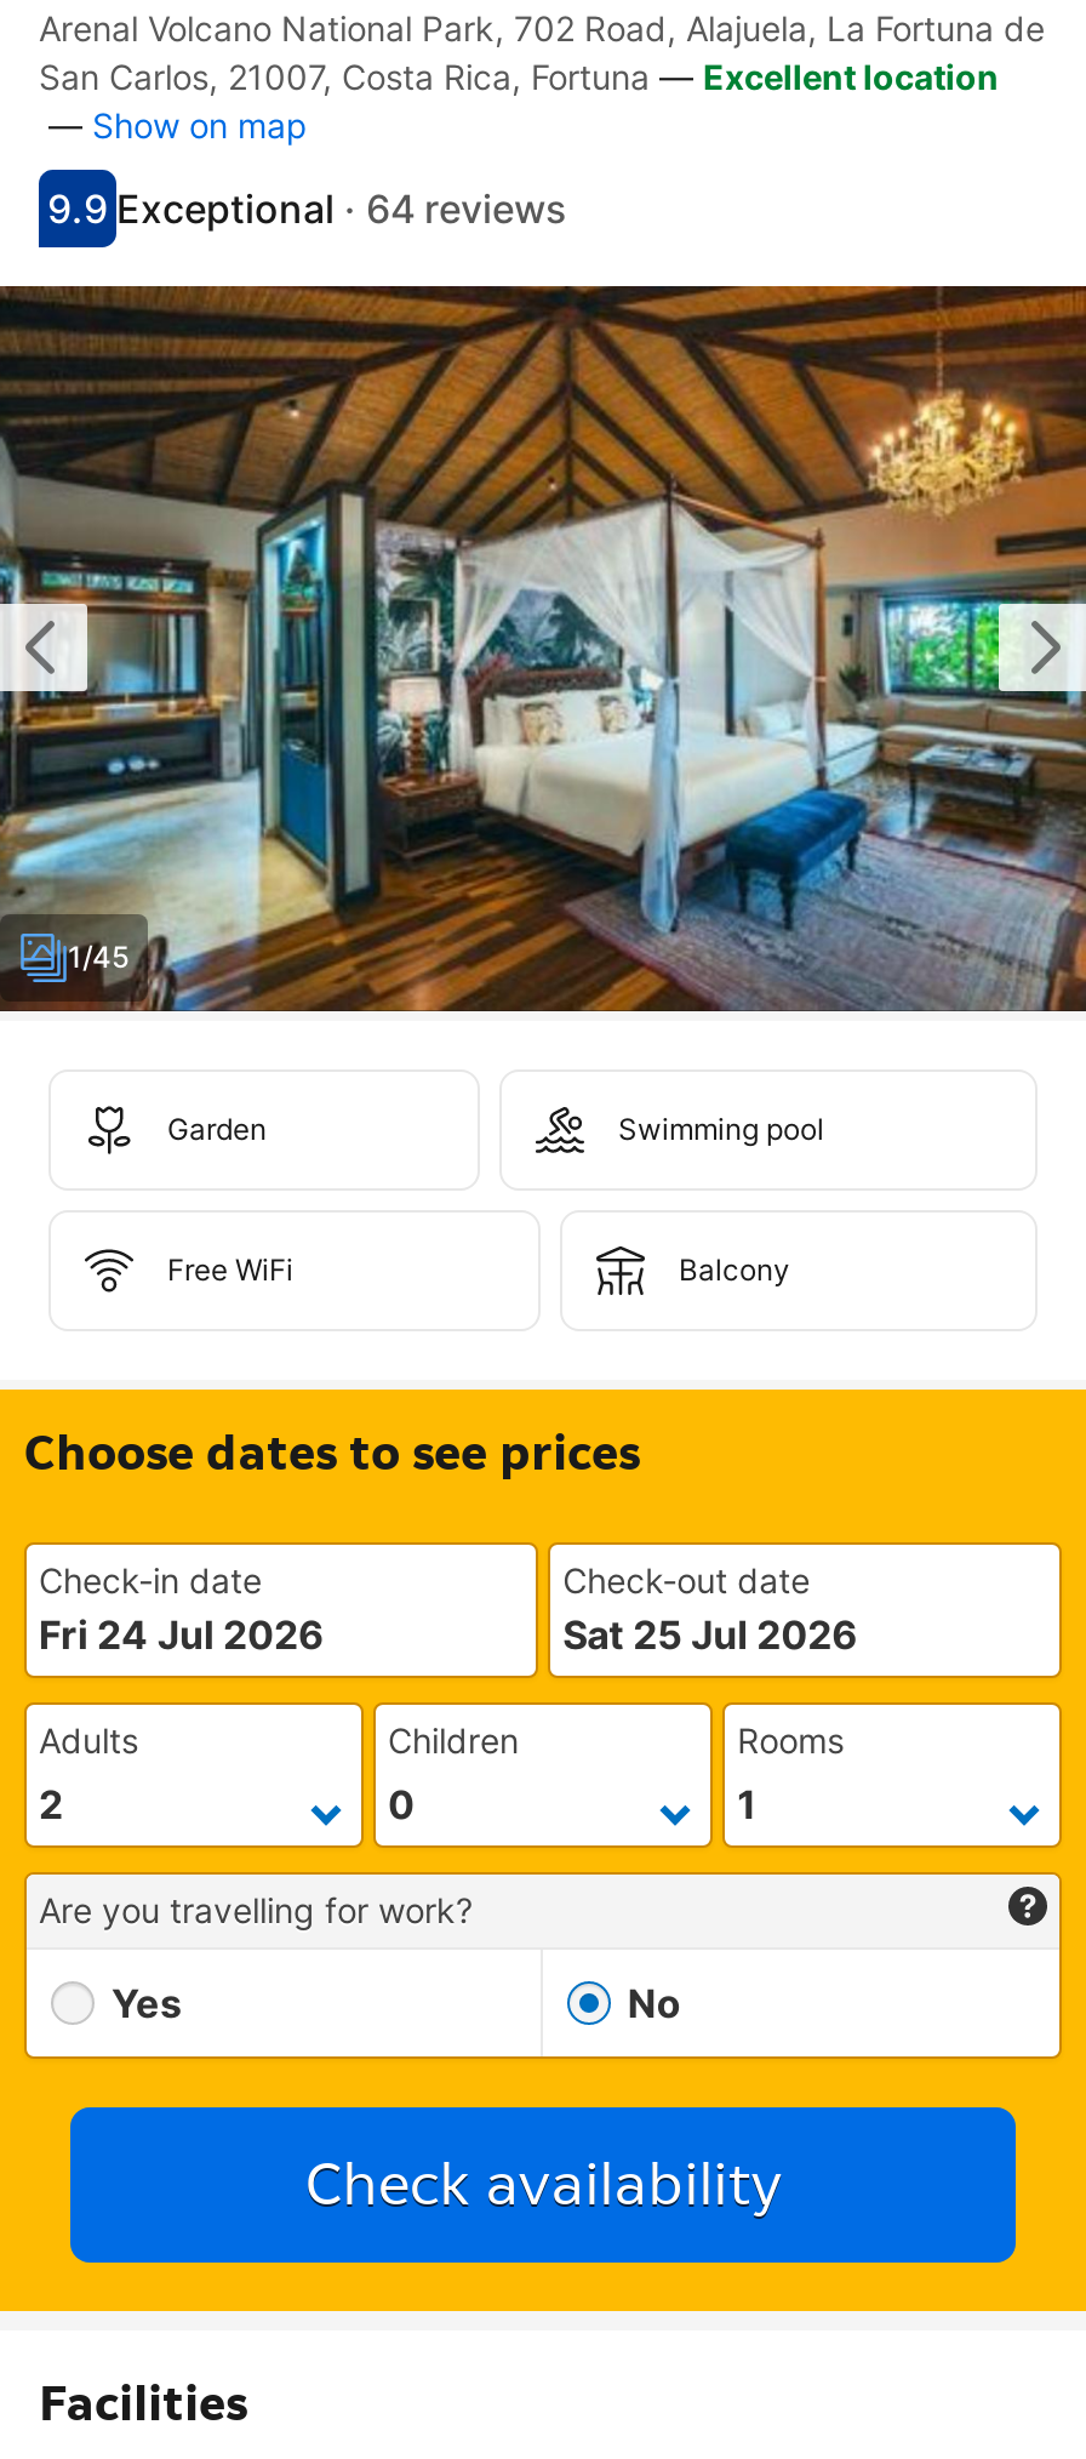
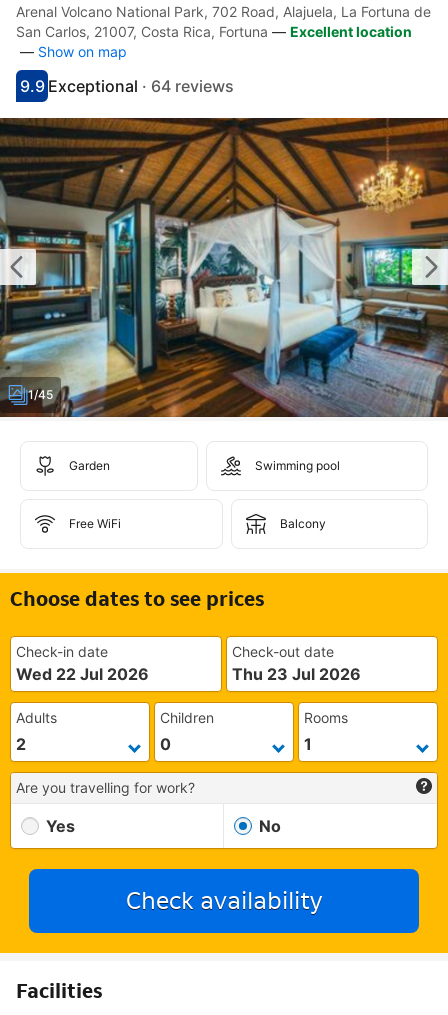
[39,1610,325,1659] Fri 24 Jul 2026 -> [16,664,149,684] Wed 22 Jul 2026
[563,1610,858,1659] Sat 25 Jul 2026 -> [232,664,361,684] Thu 23 Jul 2026

